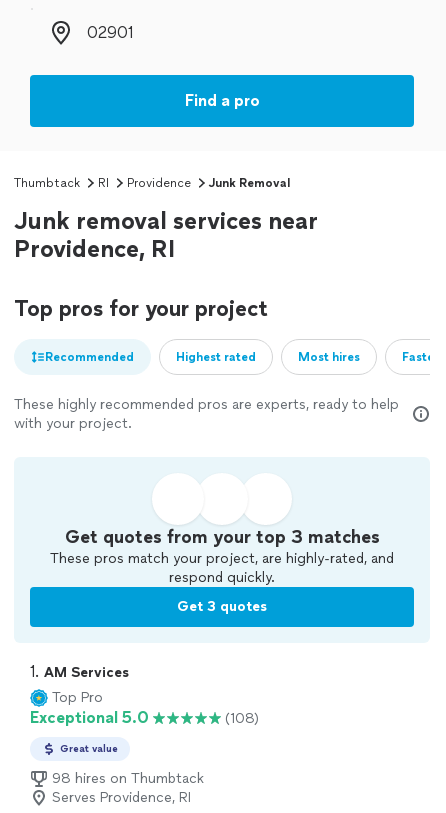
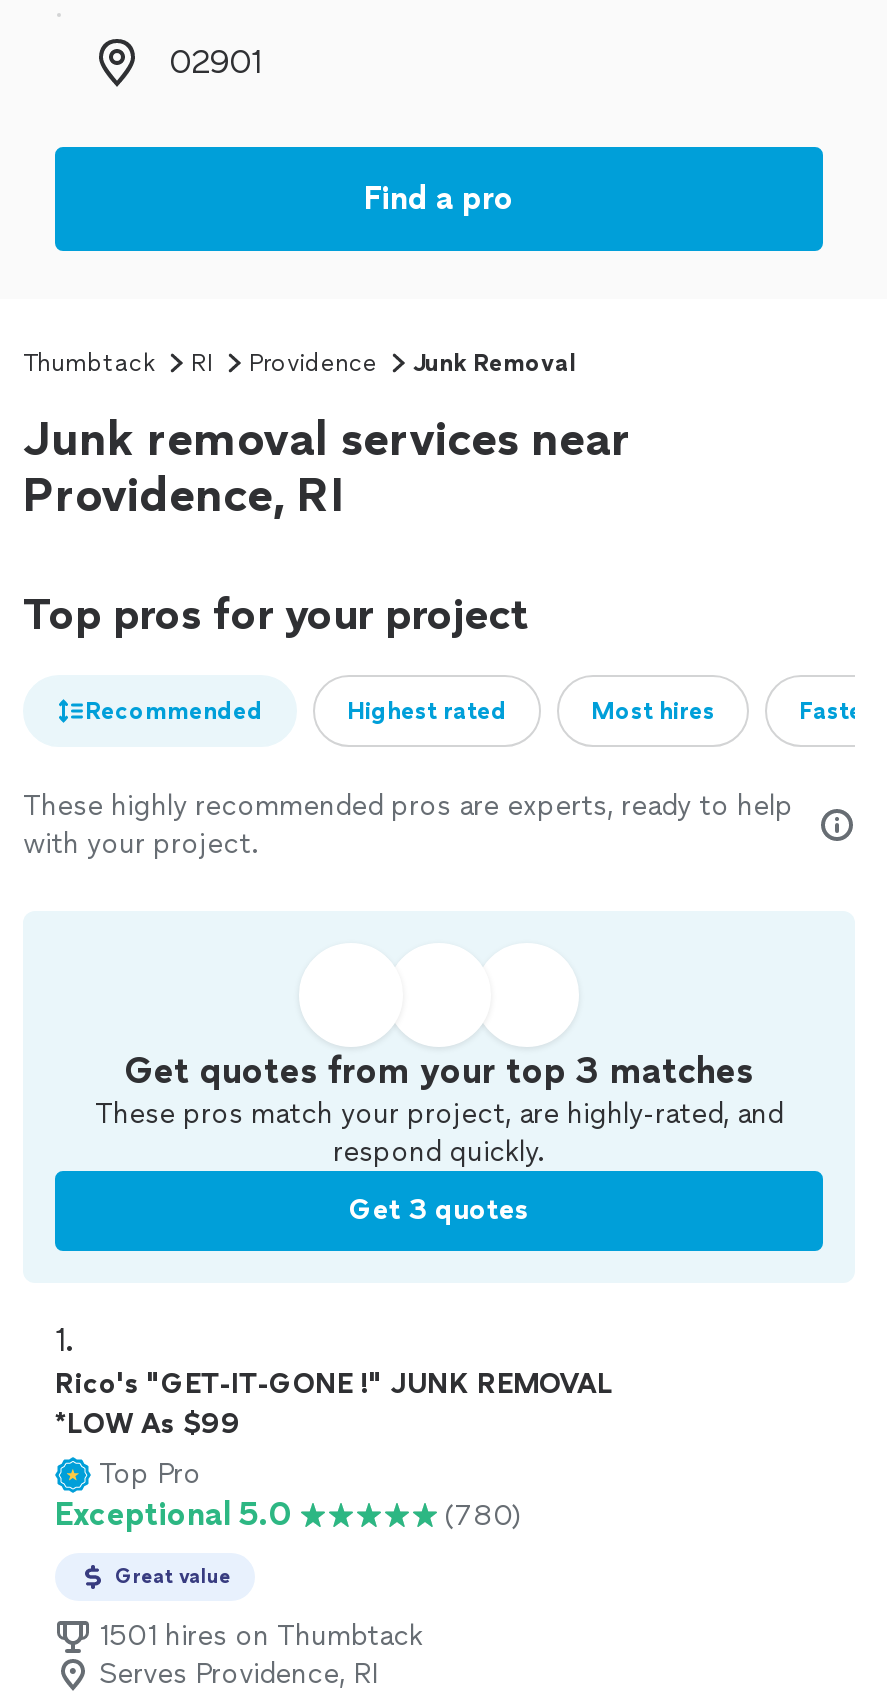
[30,662,129,681] 1. AM Services -> [55,1321,613,1441] 1. | Rico's "GET-IT-GONE !" JUNK REMOVAL | *LOW As $99
[225,709,259,726] (108) -> [445,1498,521,1532] (780)
[52,770,204,787] 98 hires on Thumbtack -> [99,1619,423,1653] 1501 hires on Thumbtack

